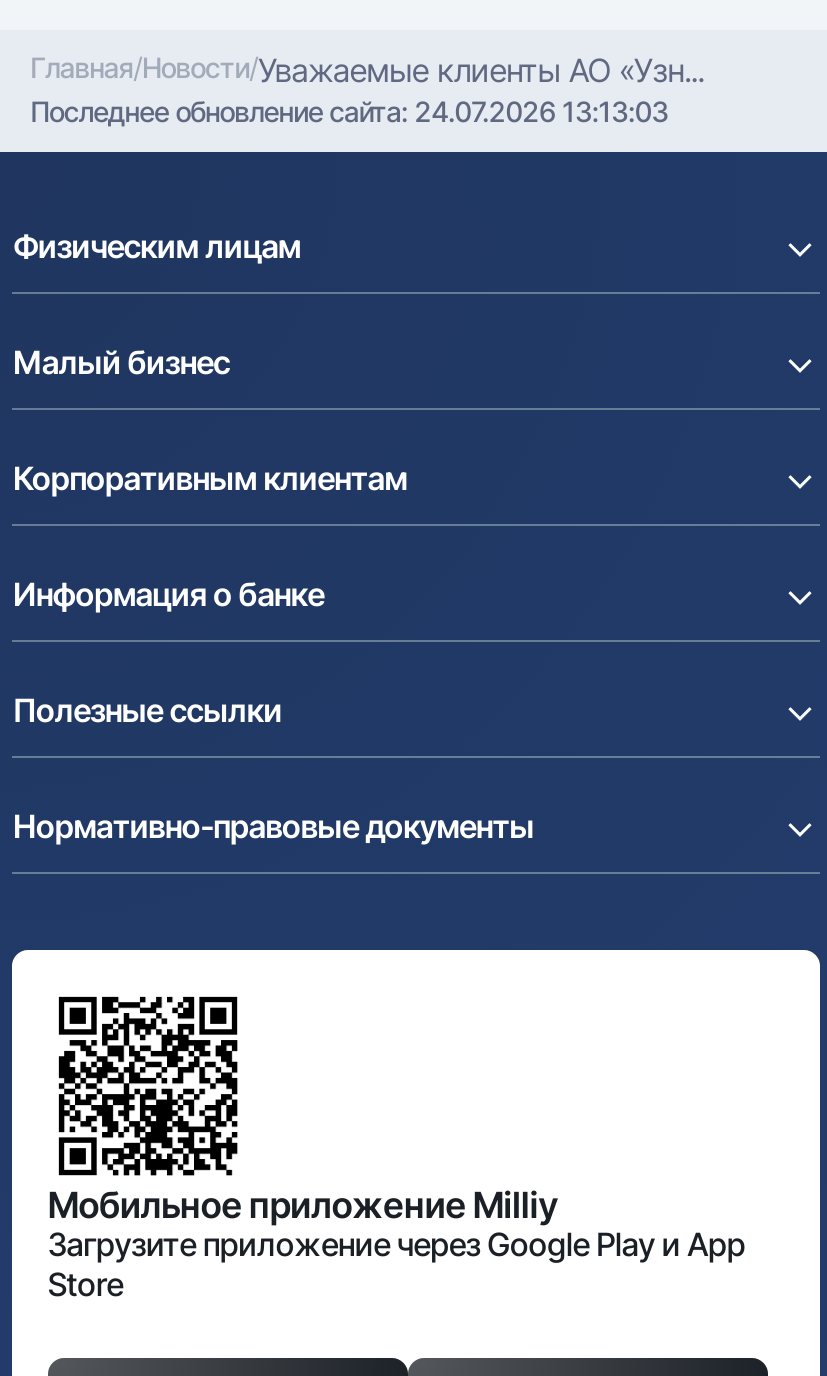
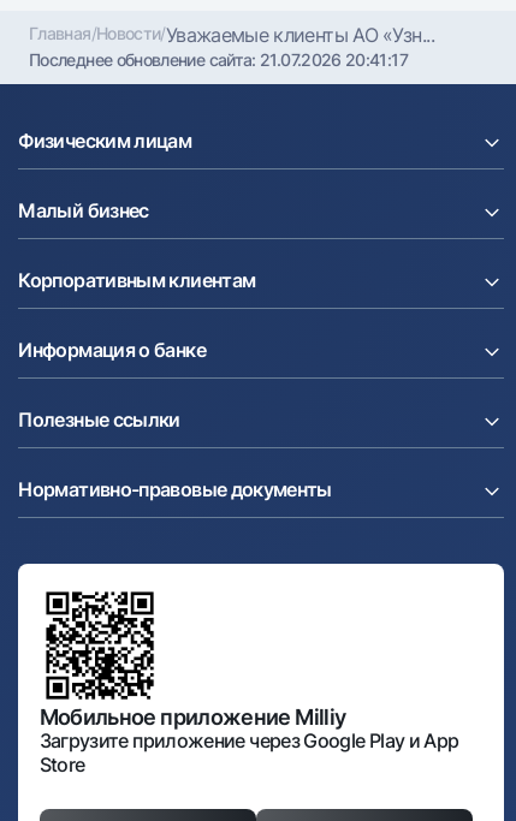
[30,93,668,127] Последнее обновление сайта: 24.07.2026 13:13:03 -> [29,49,408,69] Последнее обновление сайта: 21.07.2026 20:41:17

